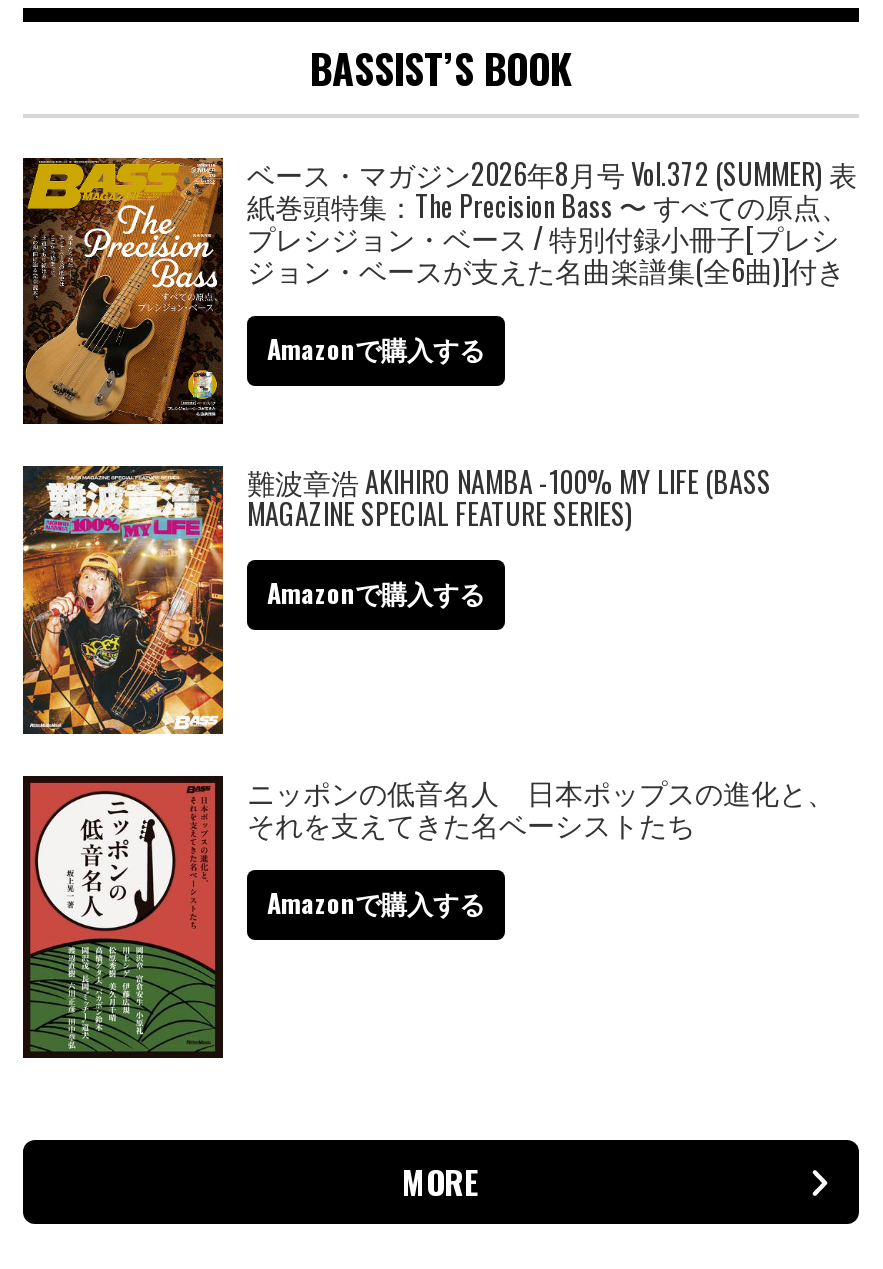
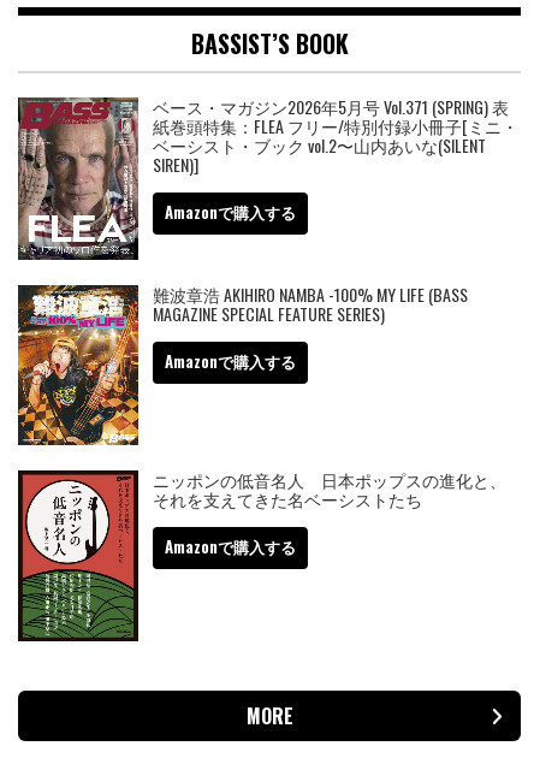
[21,152,857,426] [image] | ベース・マガジン2026年8月号 Vol.372 (SUMMER) 表 | 紙巻頭特集：The Precision Bass 〜 すべての原点、 | プレシジョン・ベース / 特別付録小冊子[プレシ | ジョン・ベースが支えた名曲楽譜集(全6曲)]付き -> [17,94,518,261] [image] | ベース・マガジン2026年5月号 Vol.371 (SPRING) 表 | 紙巻頭特集：FLEA フリー/特別付録小冊子[ミニ・ | ベーシスト・ブック vol.2〜山内あいな(SILENT | SIREN)]

